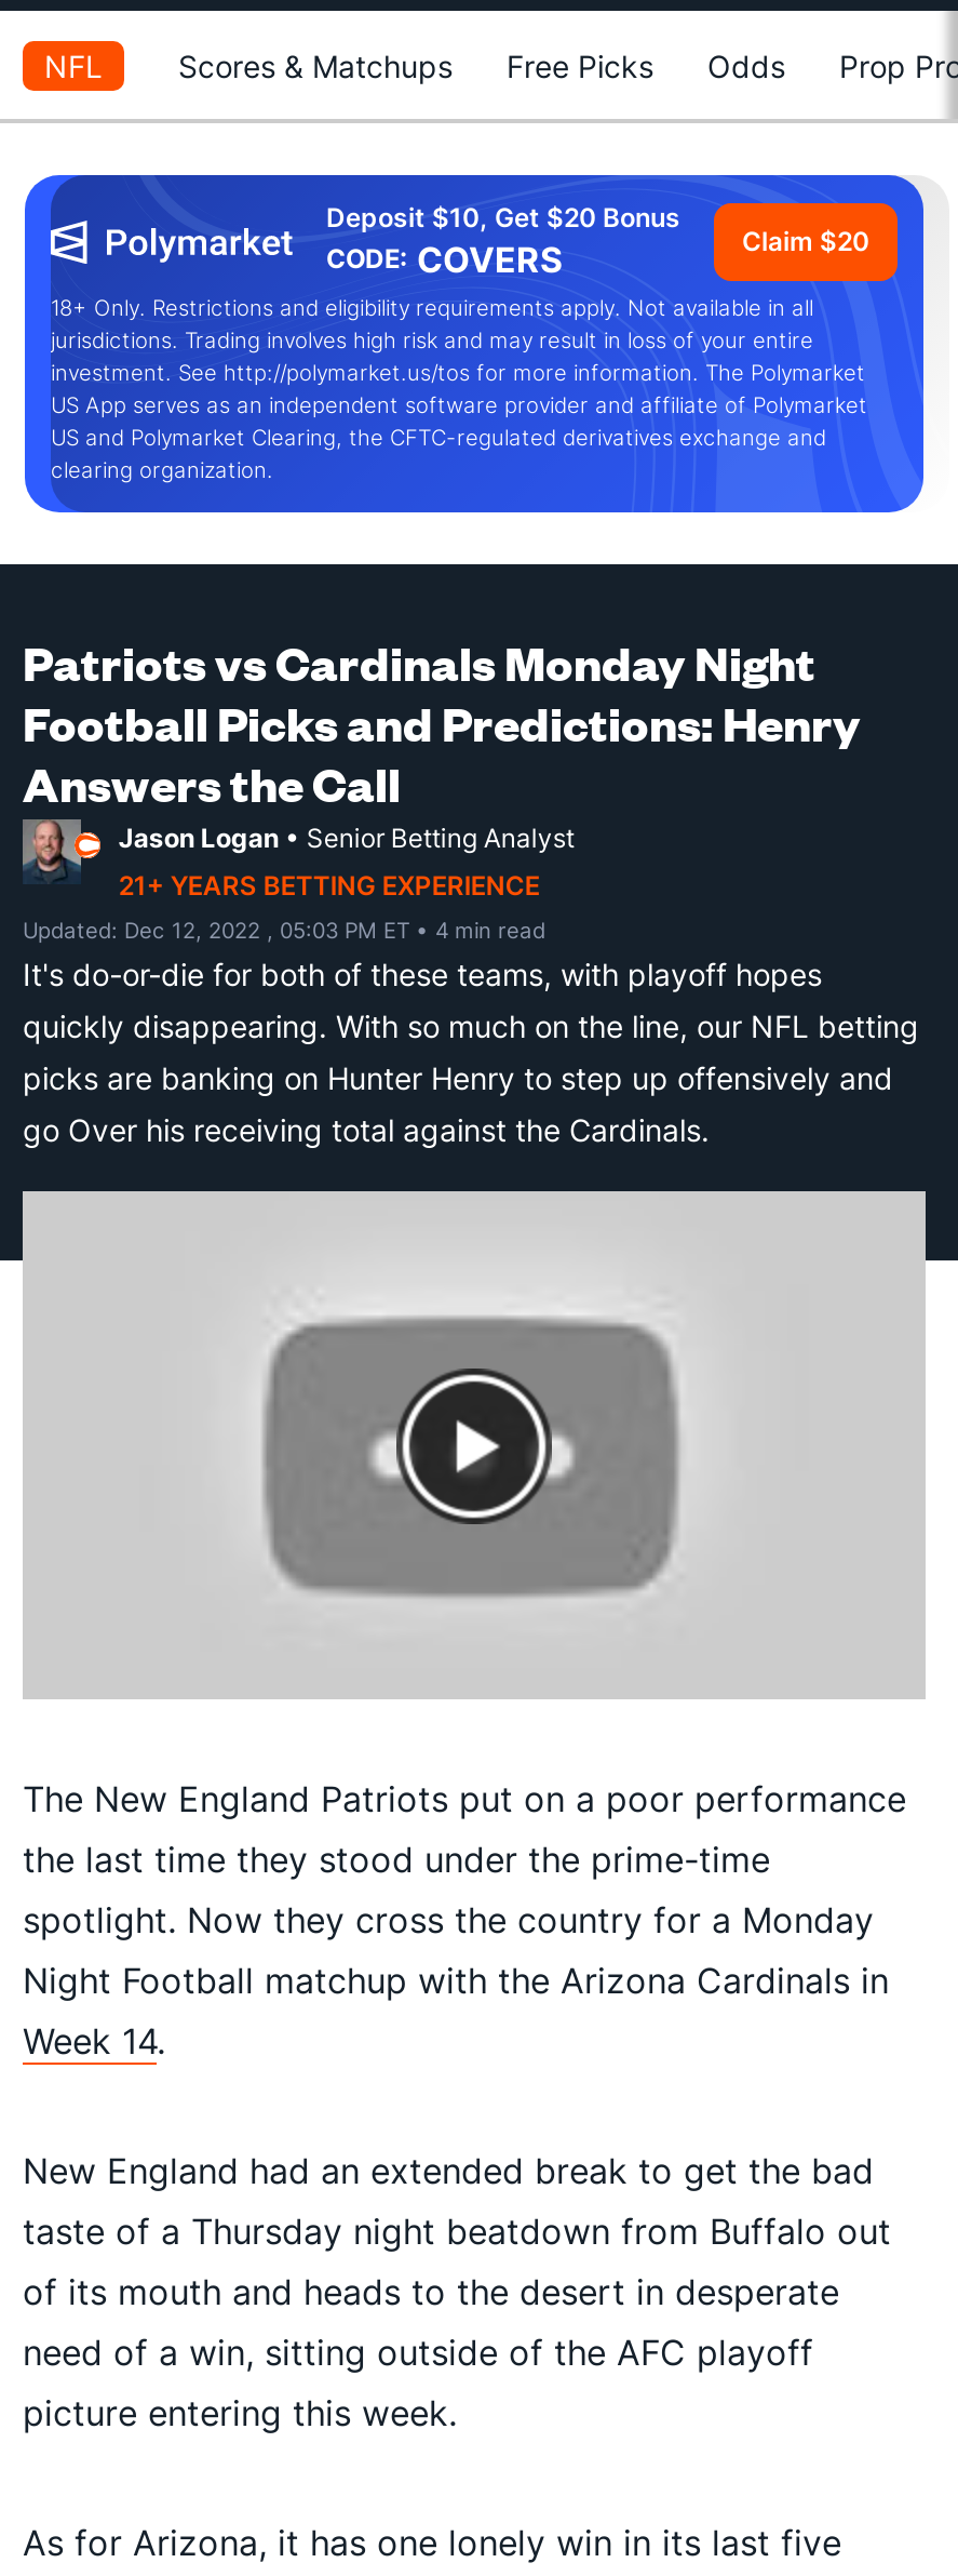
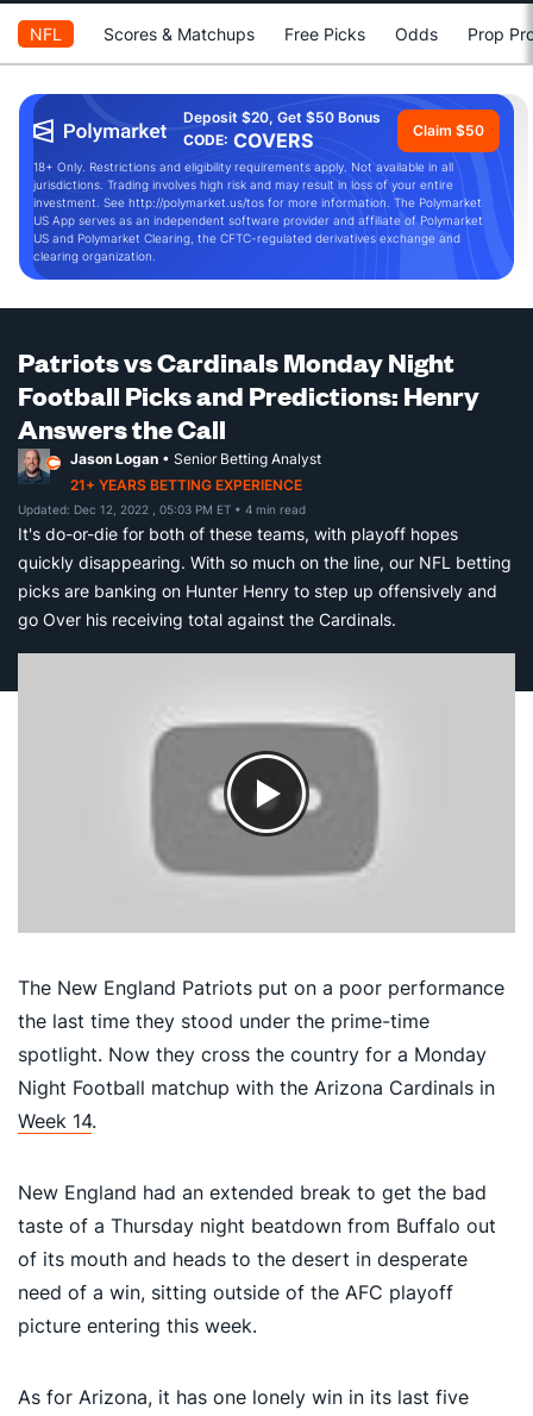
[326,201,680,233] Deposit $10, Get $20 Bonus -> [183,108,381,126] Deposit $20, Get $50 Bonus
[742,225,869,257] Claim $20 -> [413,121,484,139] Claim $50

